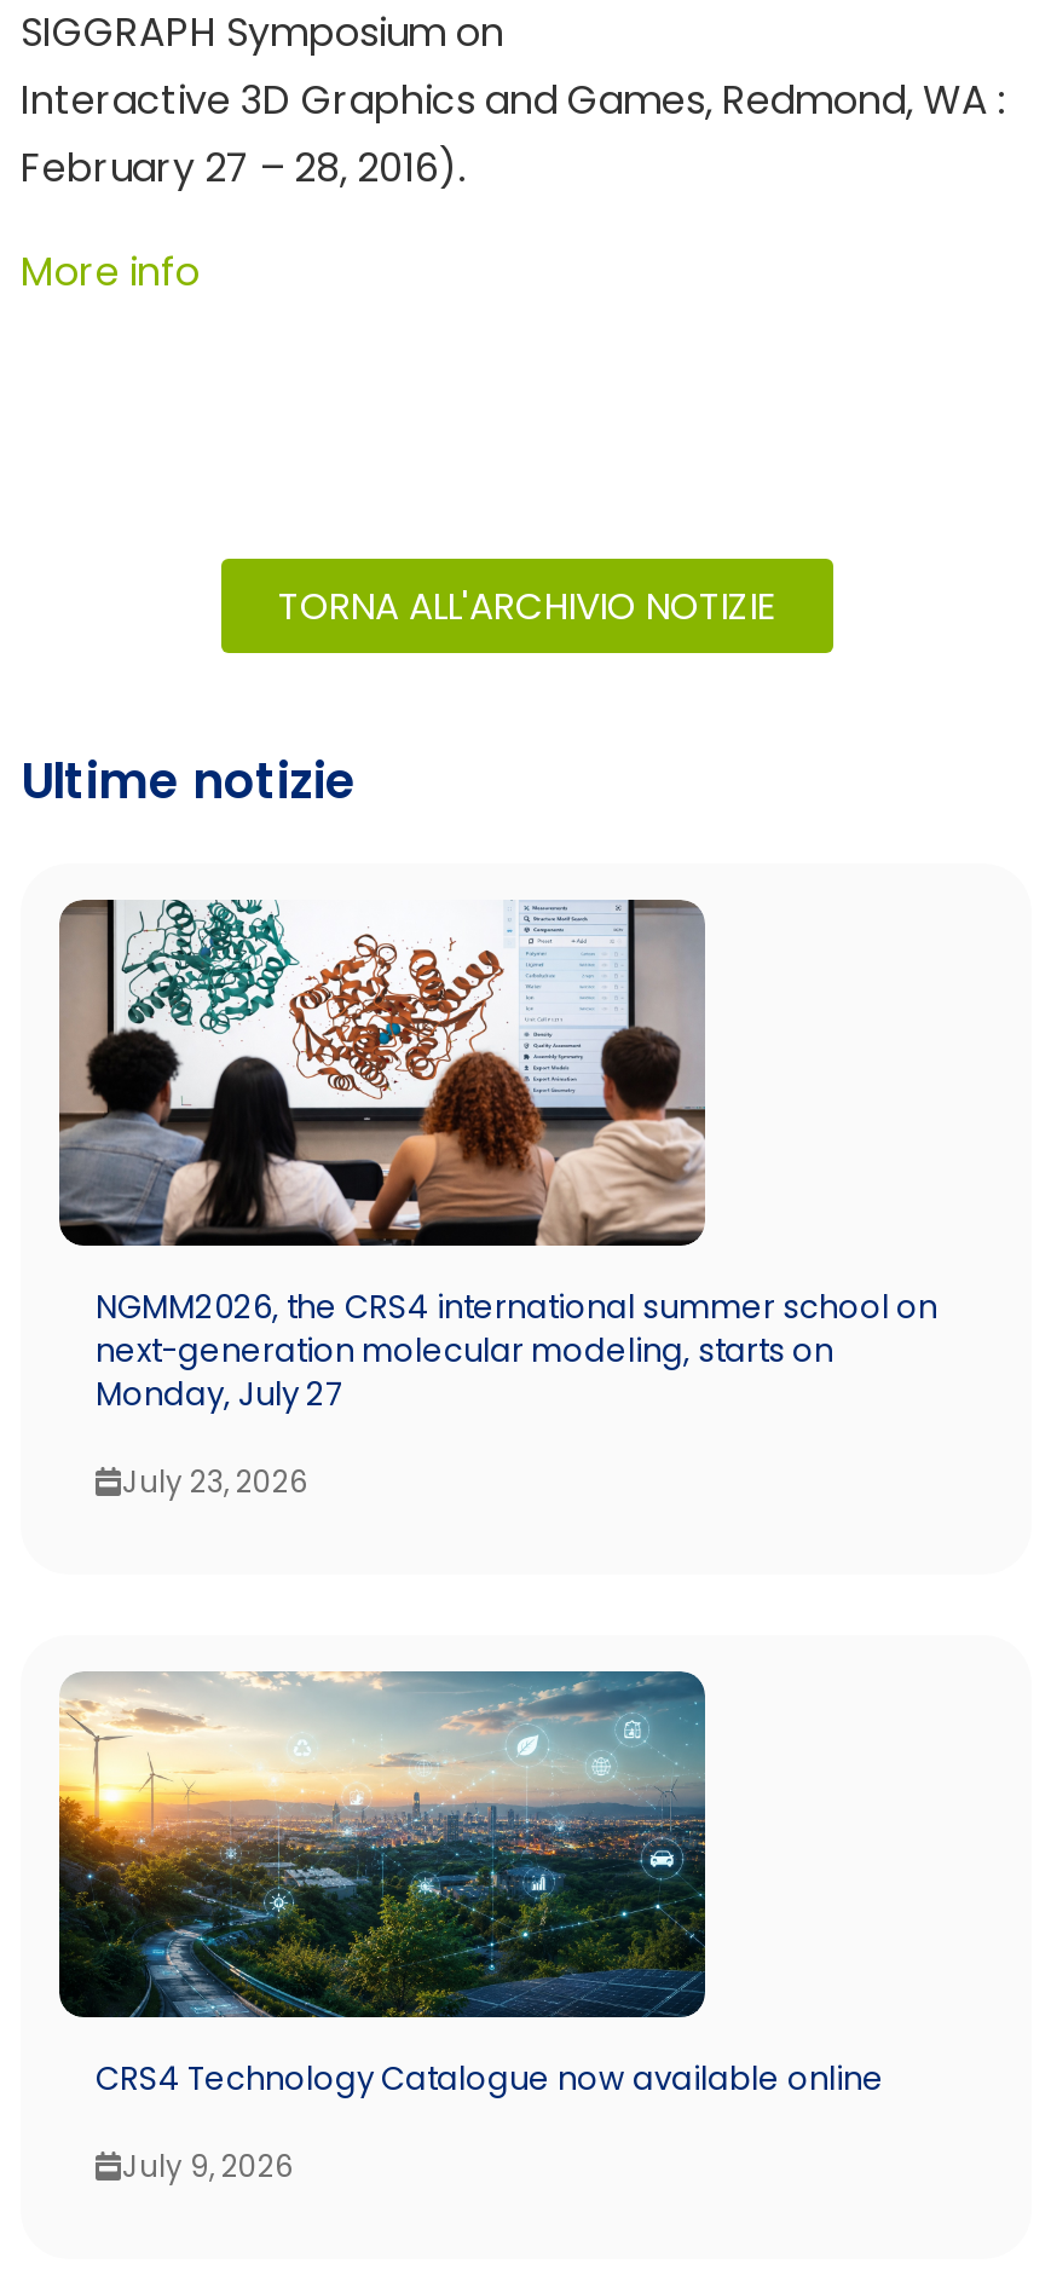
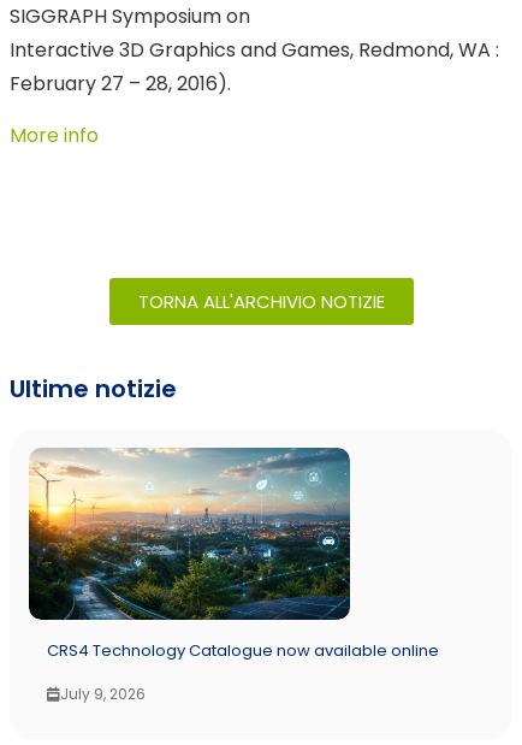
[57,897,937,1503] [image] | NGMM2026, the CRS4 international summer school on | next-generation molecular modeling, starts on | Monday, July 27 | July 23, 2026 -> none

